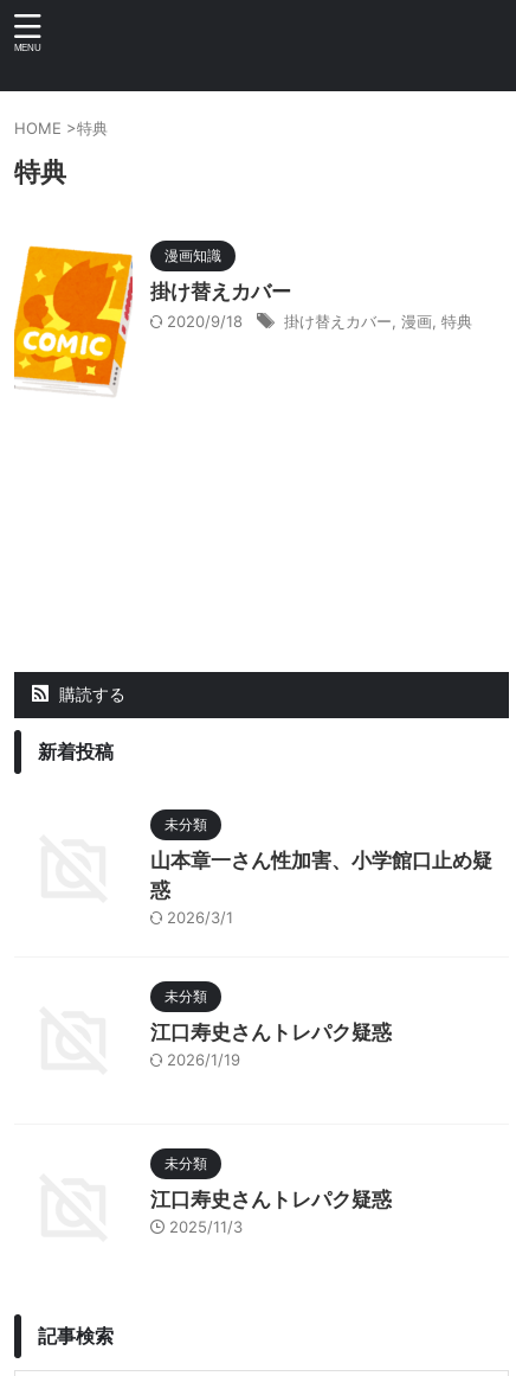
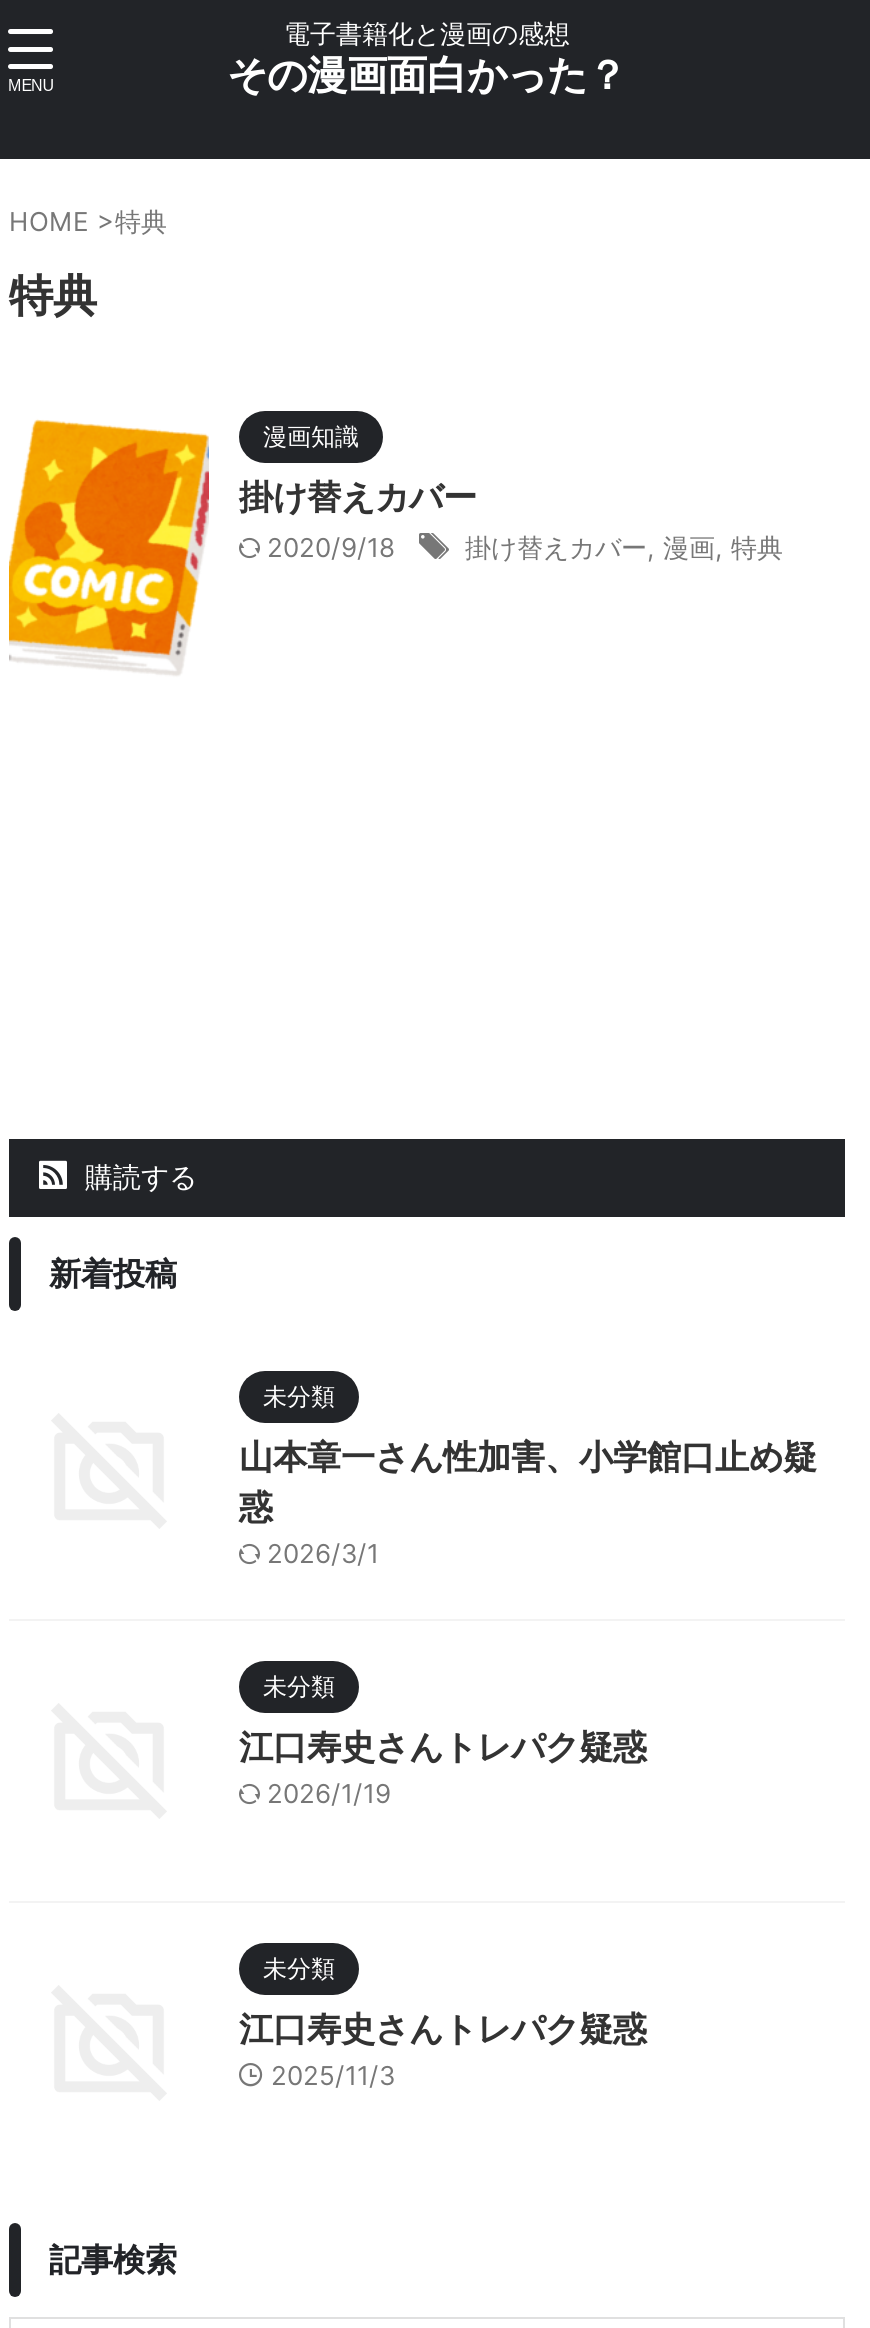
none -> [227,17,627,99] 電子書籍化と漫画の感想 | その漫画面白かった？

